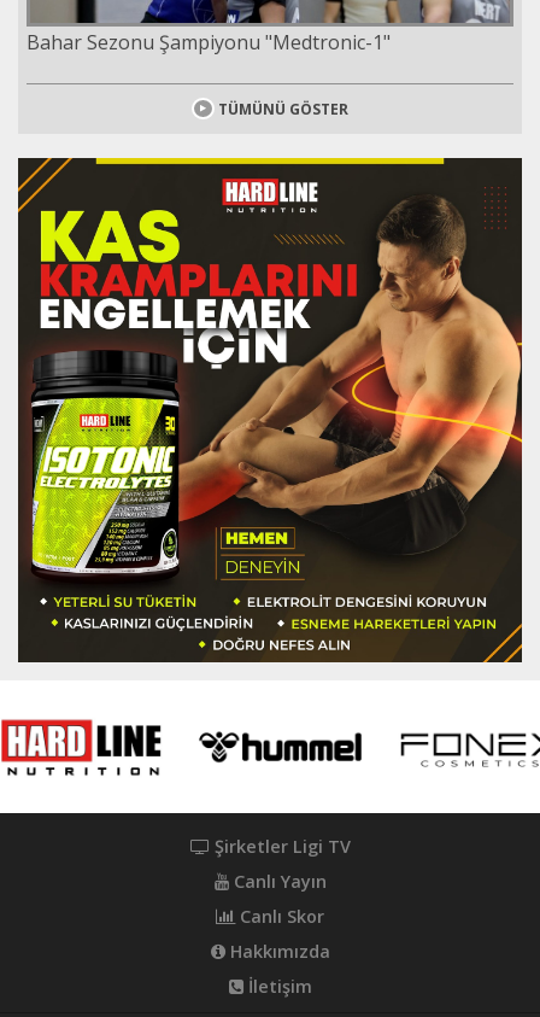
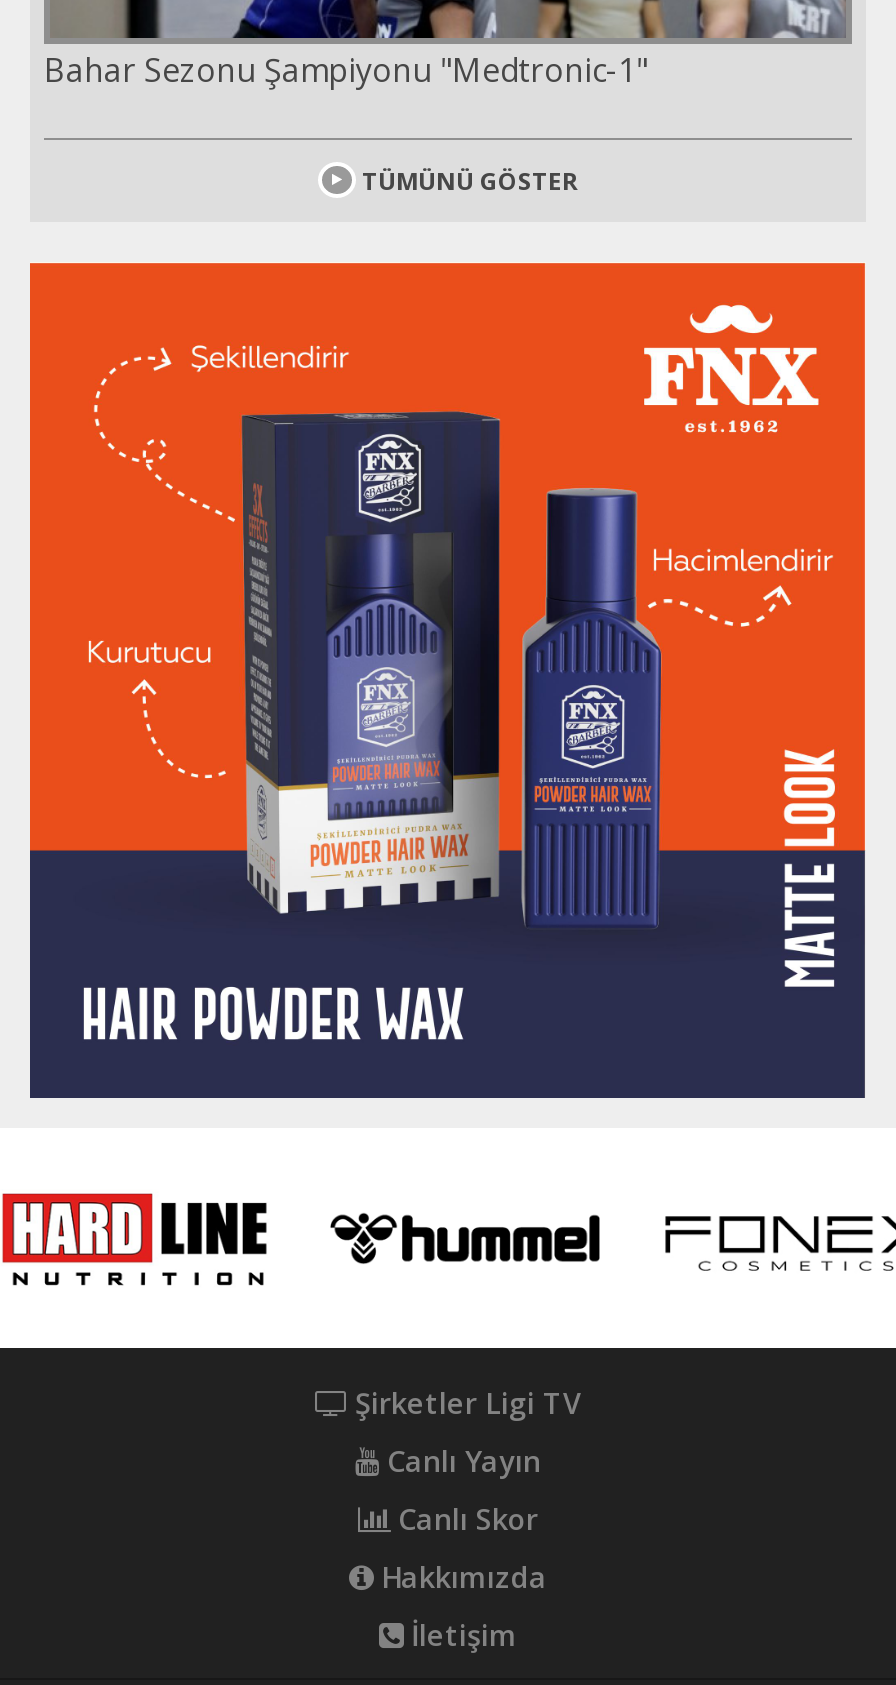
[17,157,523,664] [image] -> [28,262,866,1100] [image]

